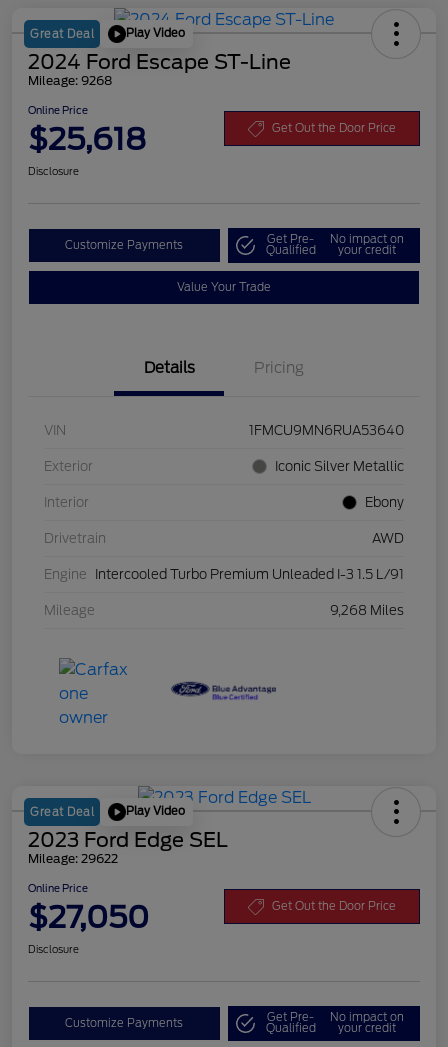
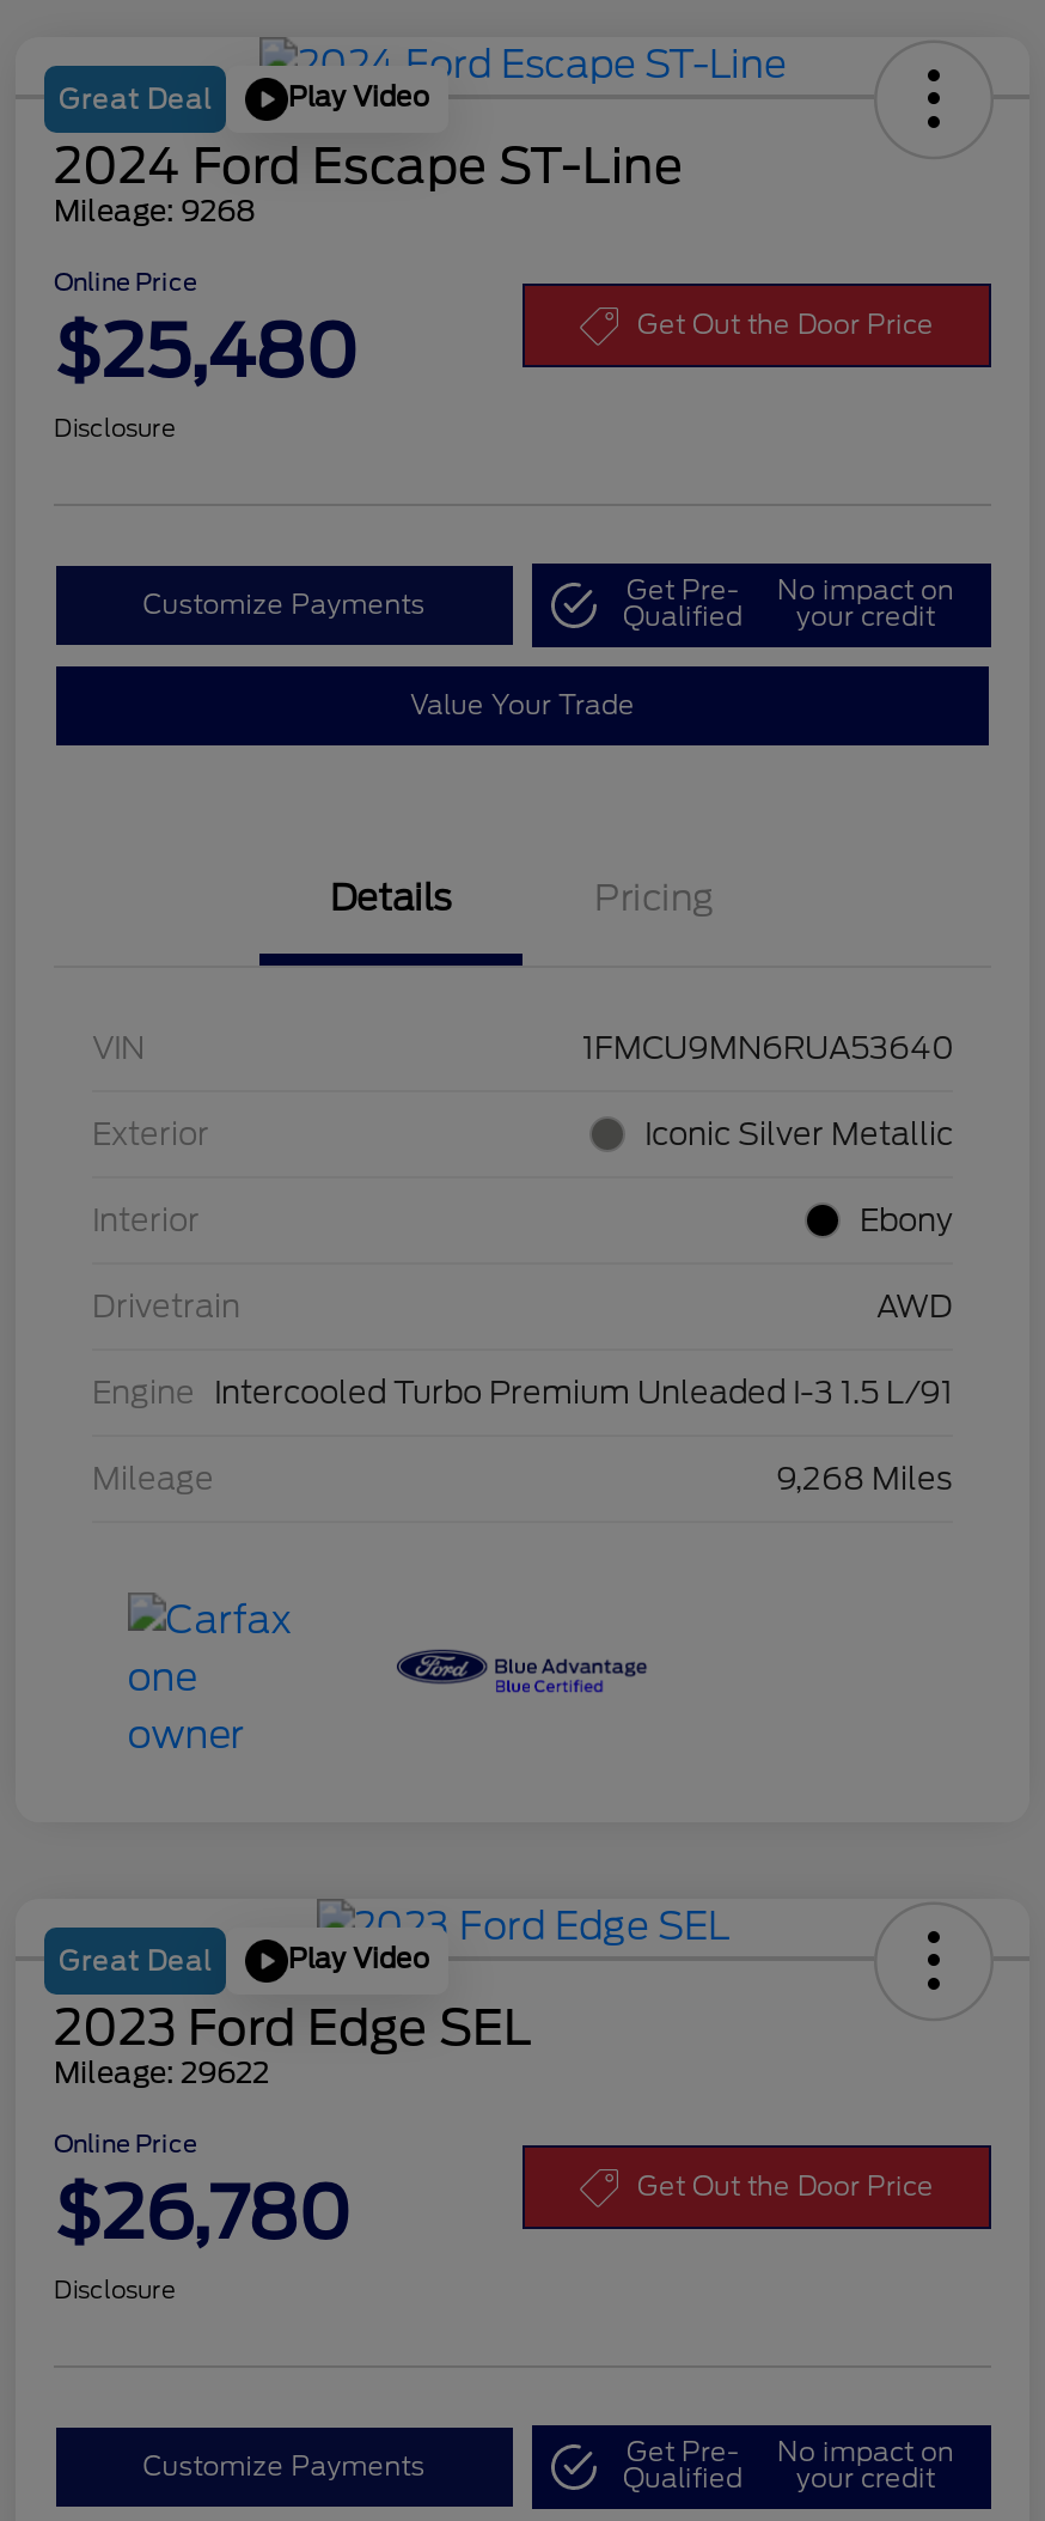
[28,121,146,157] $25,618 -> [54,307,357,393] $25,480
[28,899,149,935] $27,050 -> [54,2169,350,2255] $26,780

